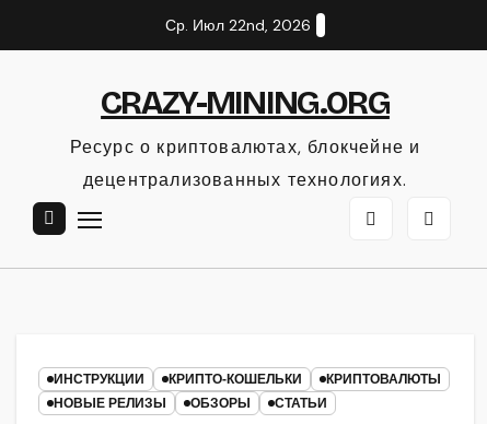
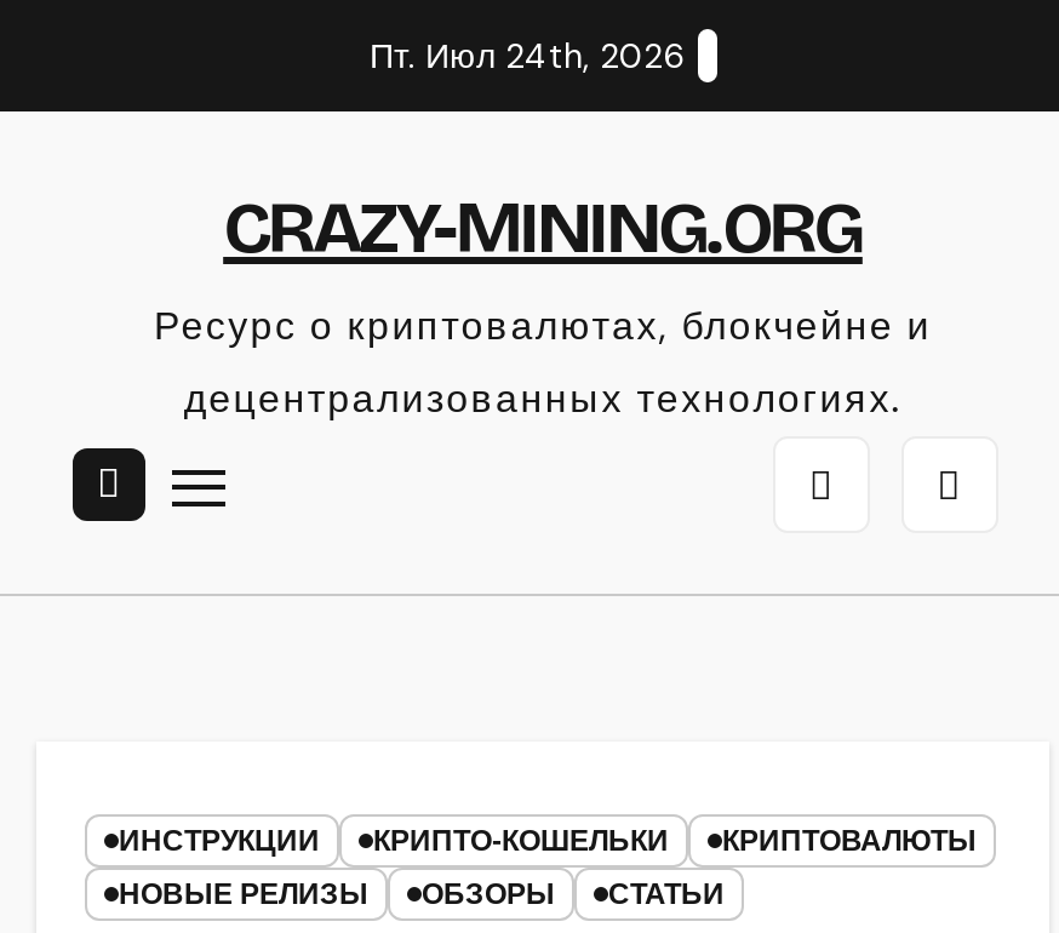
[165,15,311,35] Ср. Июл 22nd, 2026 -> [370,34,685,78] Пт. Июл 24th, 2026

